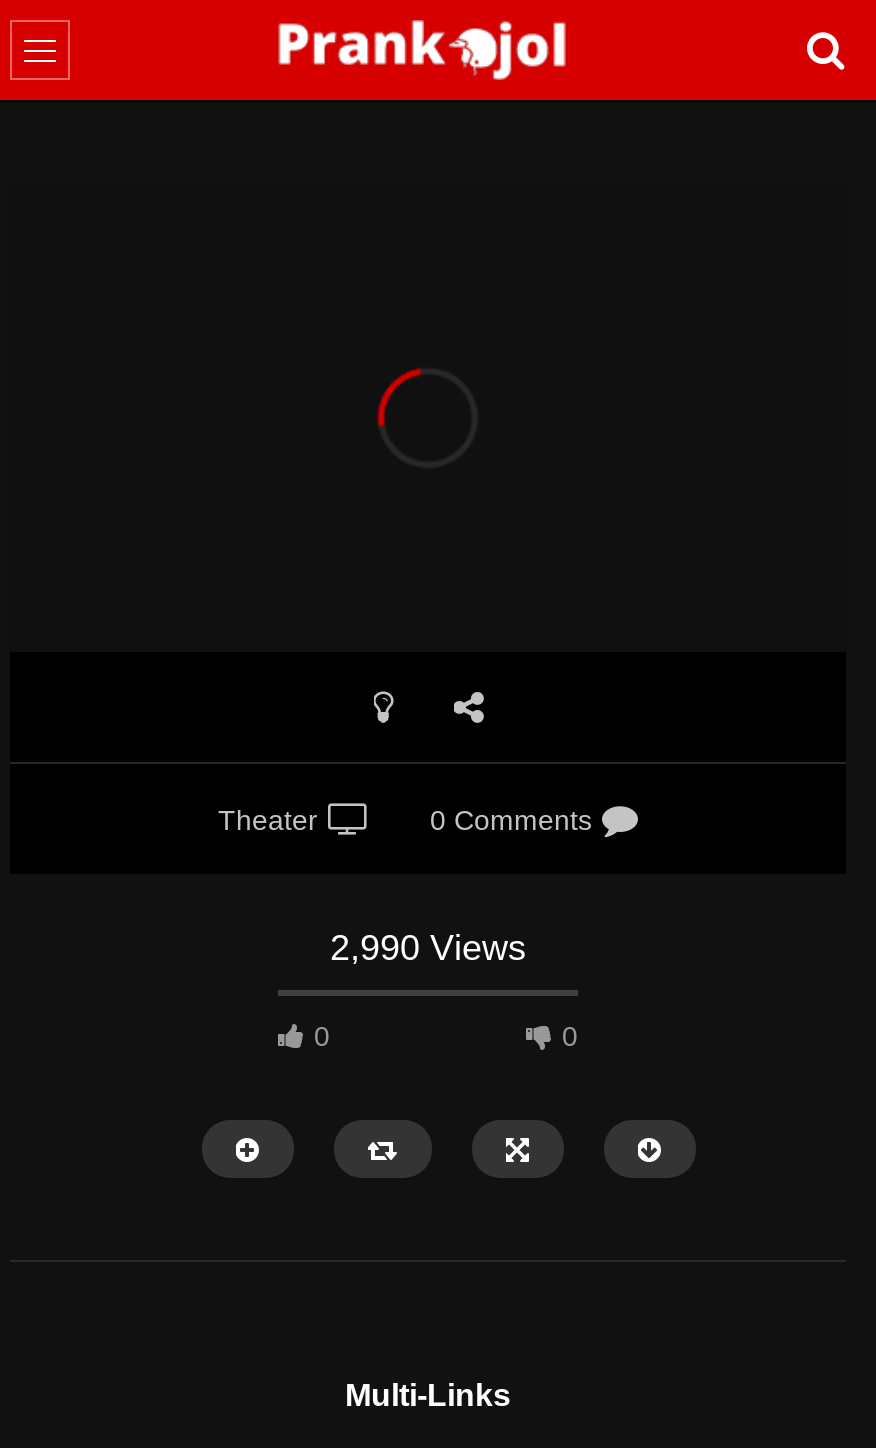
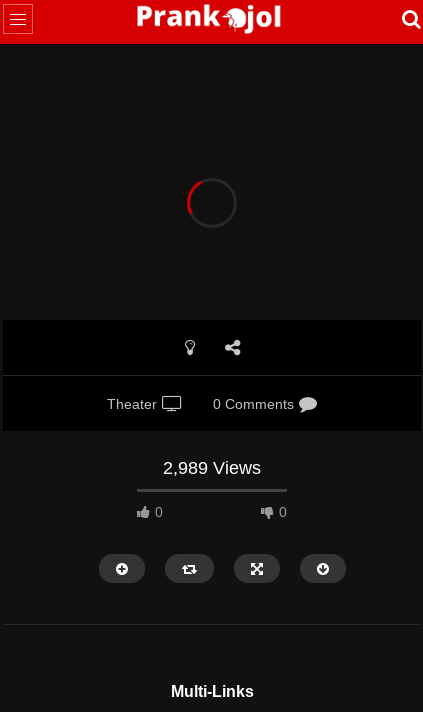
[330,928,526,968] 2,990 Views -> [163,458,261,478] 2,989 Views

